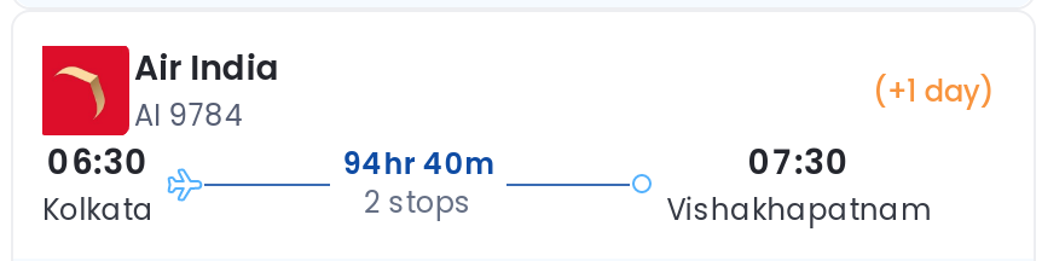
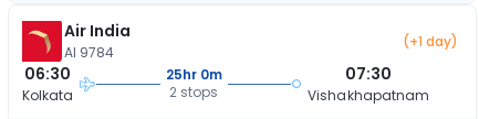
[342,143,493,184] 94hr 40m -> [165,65,222,84] 25hr 0m

